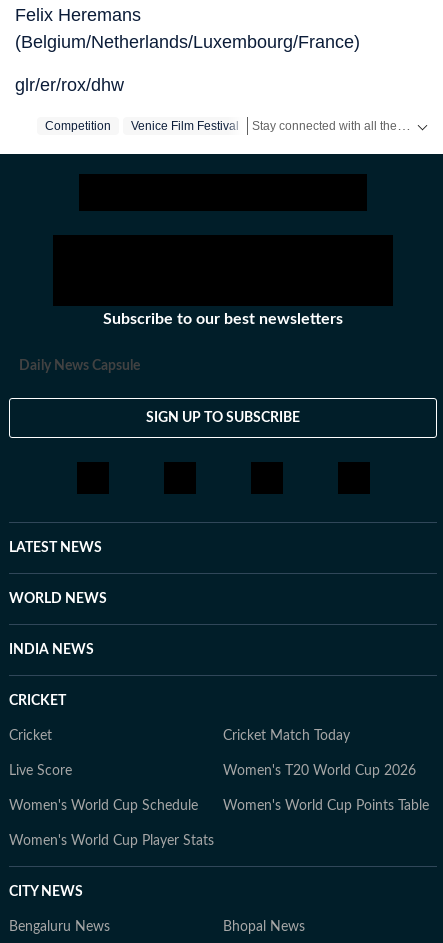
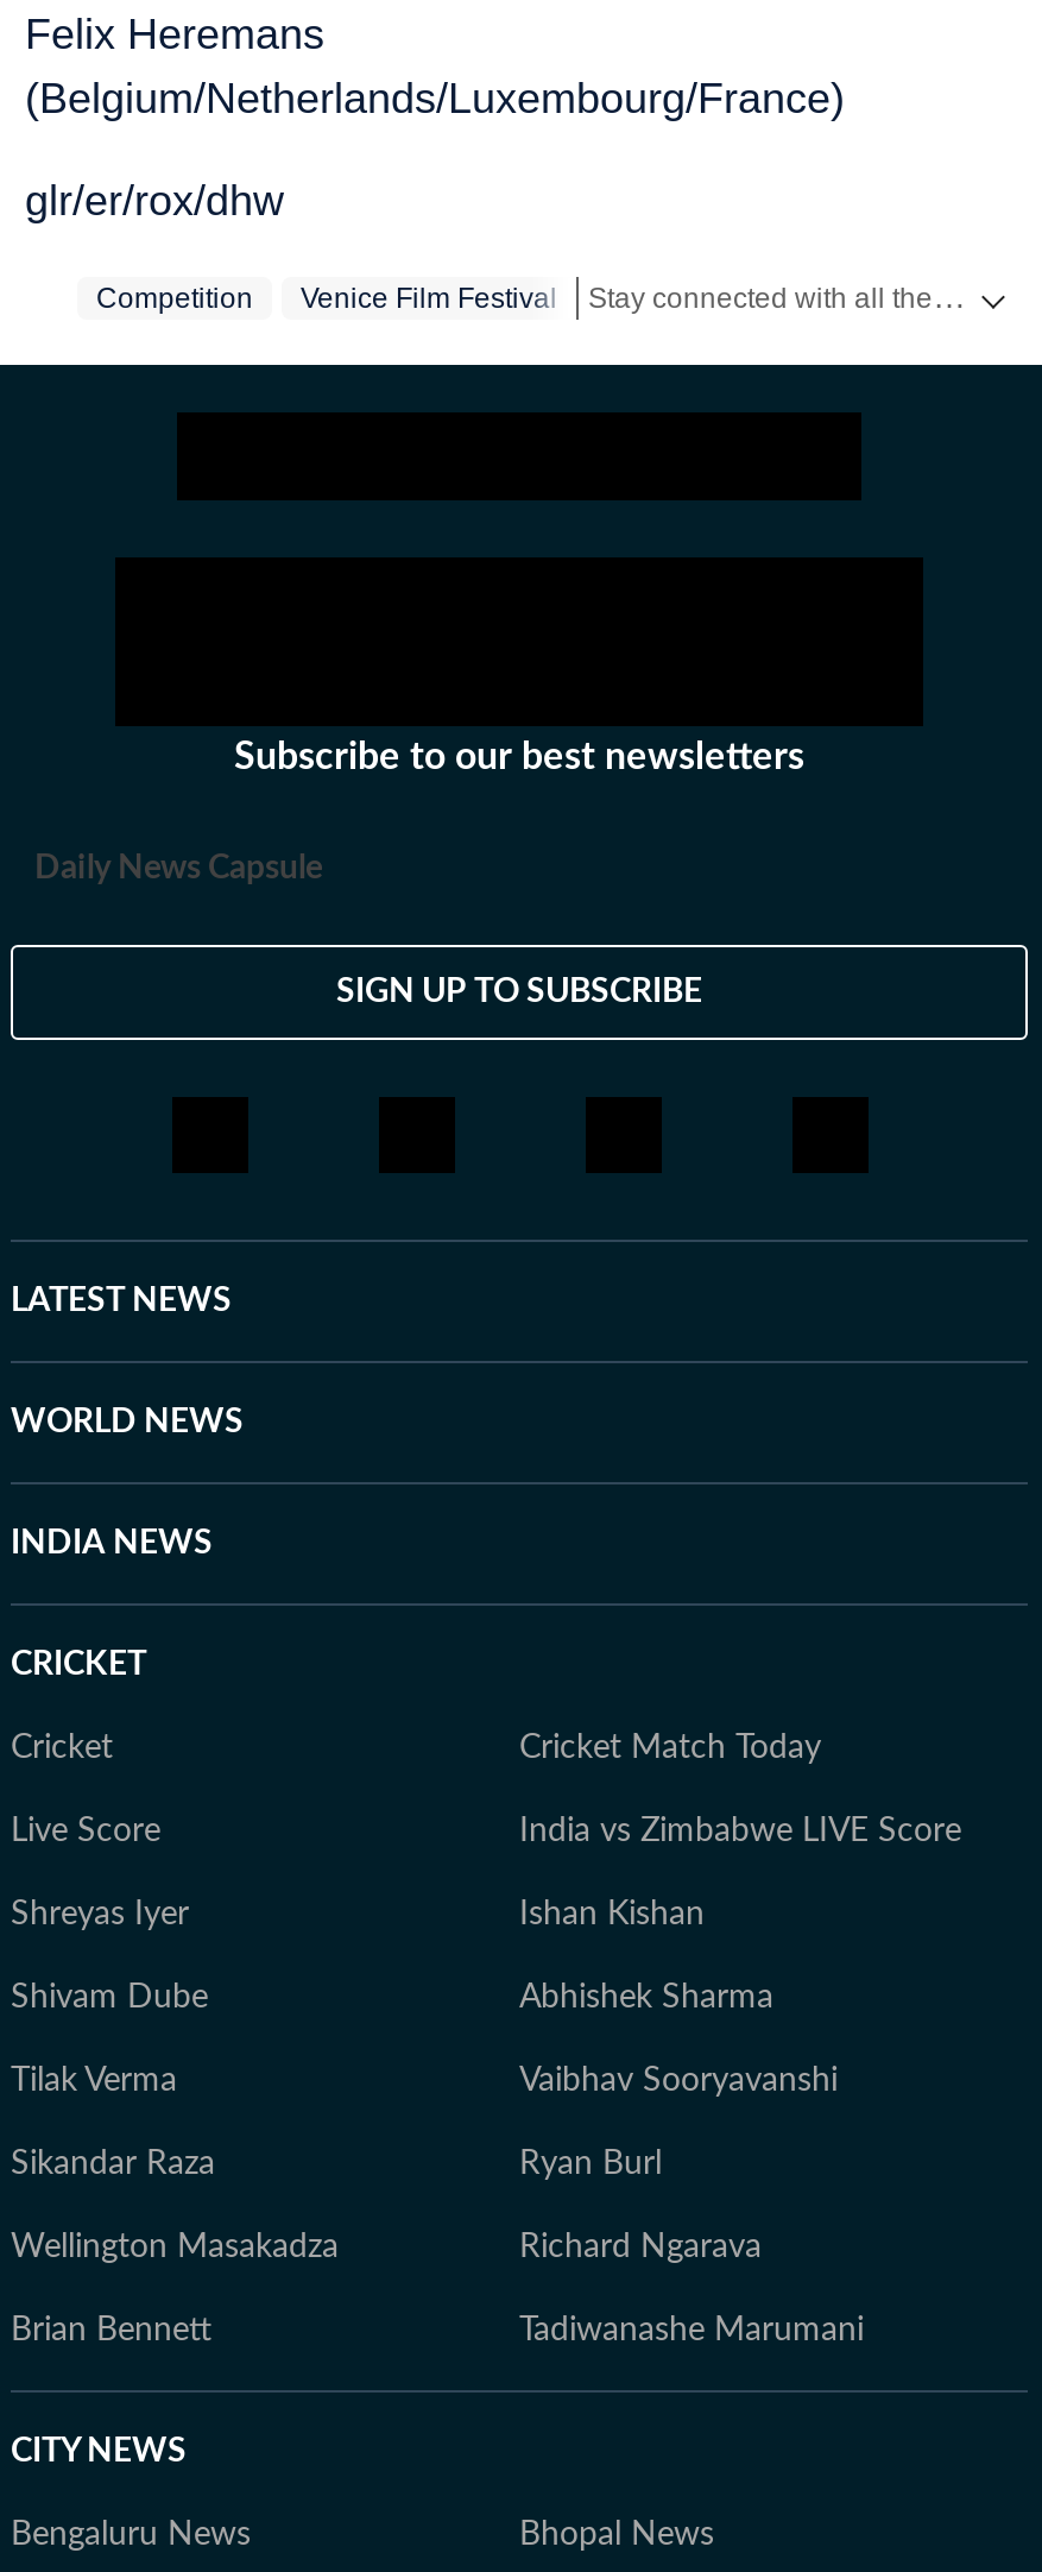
[9,764,429,848] Women's T20 World Cup 2026 | Women's World Cup Schedule | Women's World Cup Points Table | Women's World Cup Player Stats -> [11,1815,961,2347] India vs Zimbabwe LIVE Score | Shreyas Iyer | Ishan Kishan | Shivam Dube | Abhishek Sharma | Tilak Verma | Vaibhav Sooryavanshi | Sikandar Raza | Ryan Burl | Wellington Masakadza | Richard Ngarava | Brian Bennett | Tadiwanashe Marumani

